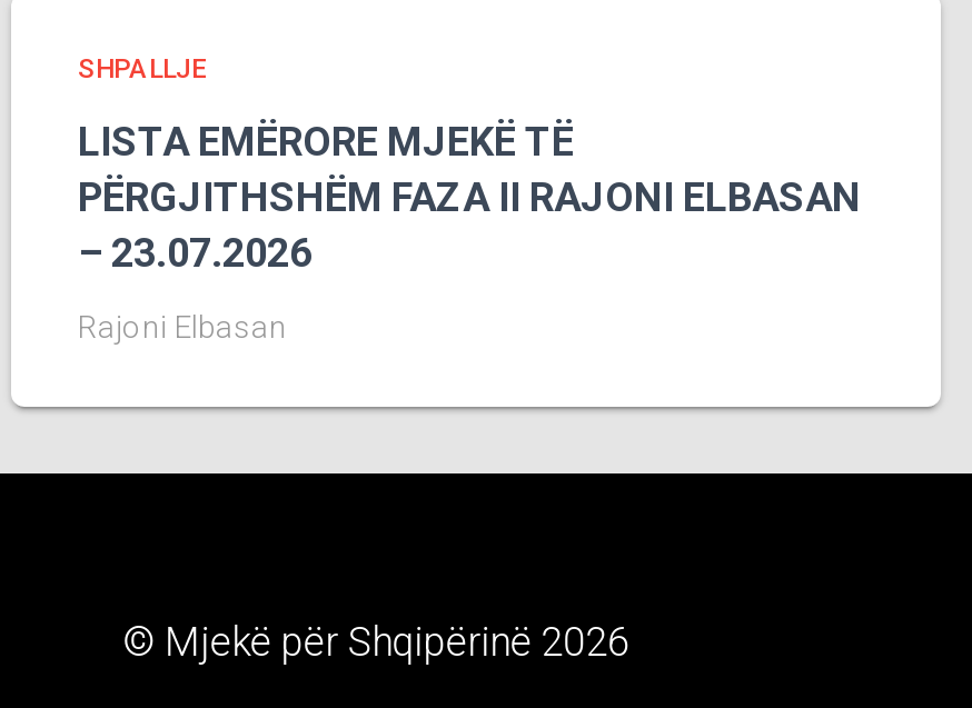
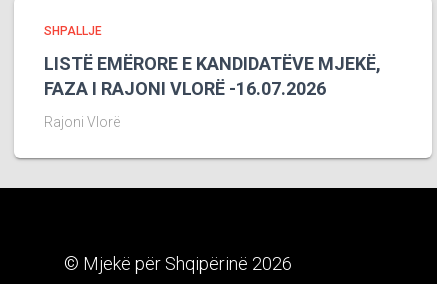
[78,118,861,276] LISTA EMËRORE MJEKË TË | PËRGJITHSHËM FAZA II RAJONI ELBASAN | – 23.07.2026 -> [44,53,381,99] LISTË EMËRORE E KANDIDATËVE MJEKË, | FAZA I RAJONI VLORË -16.07.2026
[78,309,287,345] Rajoni Elbasan -> [44,114,120,130] Rajoni Vlorë

